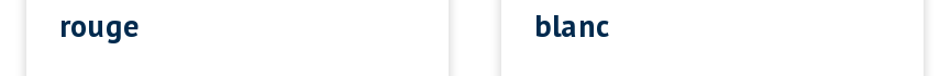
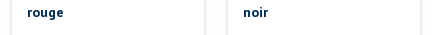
[534,7,611,46] blanc -> [243,3,268,21] noir

